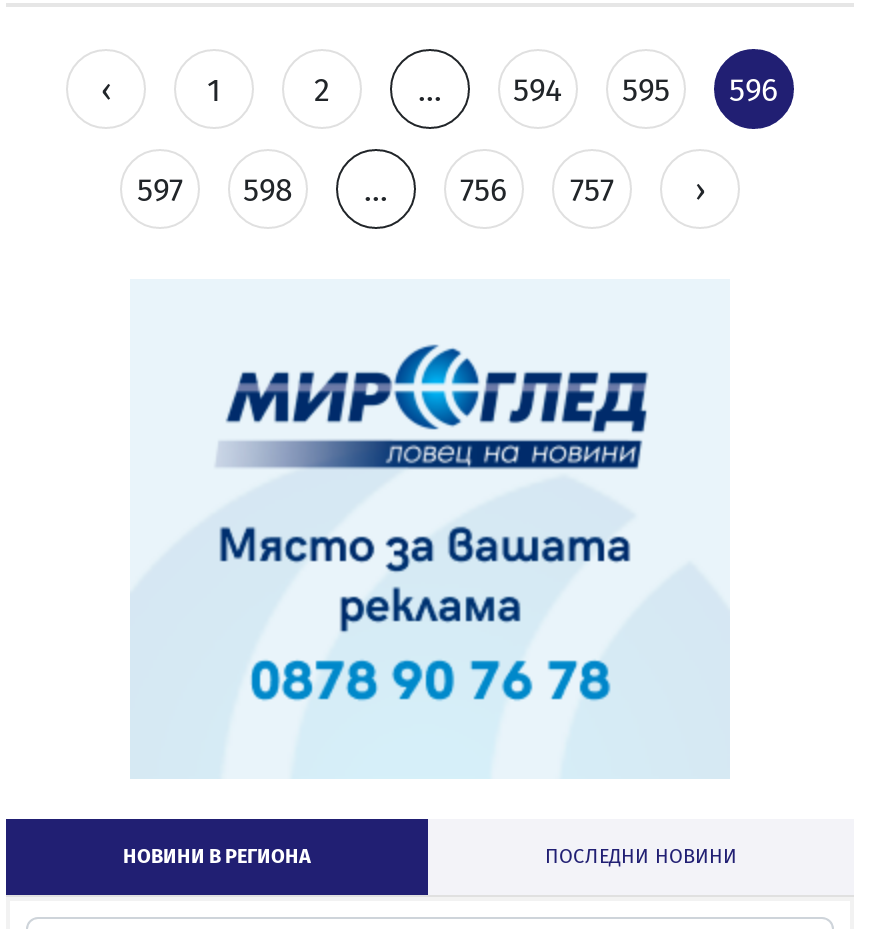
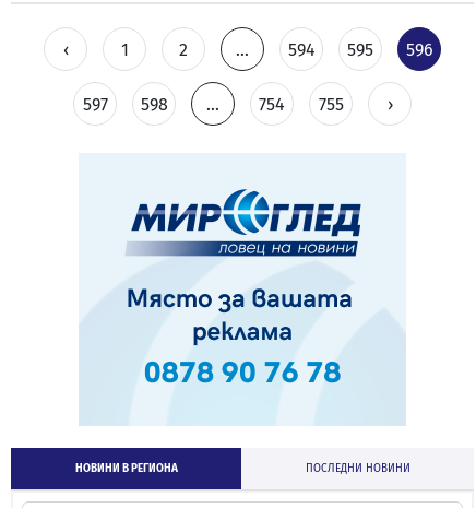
[460,171,508,209] 756 -> [259,94,285,115] 754
[570,171,614,209] 757 -> [318,94,343,115] 755

